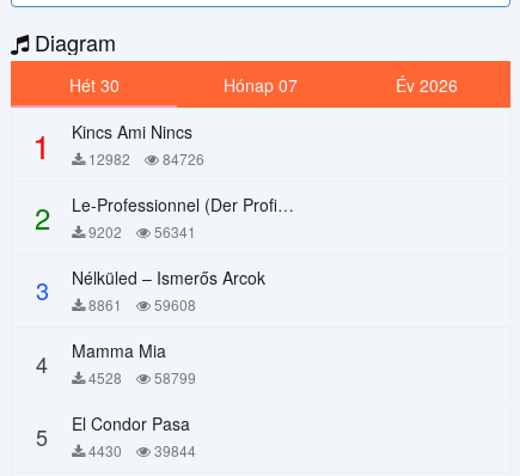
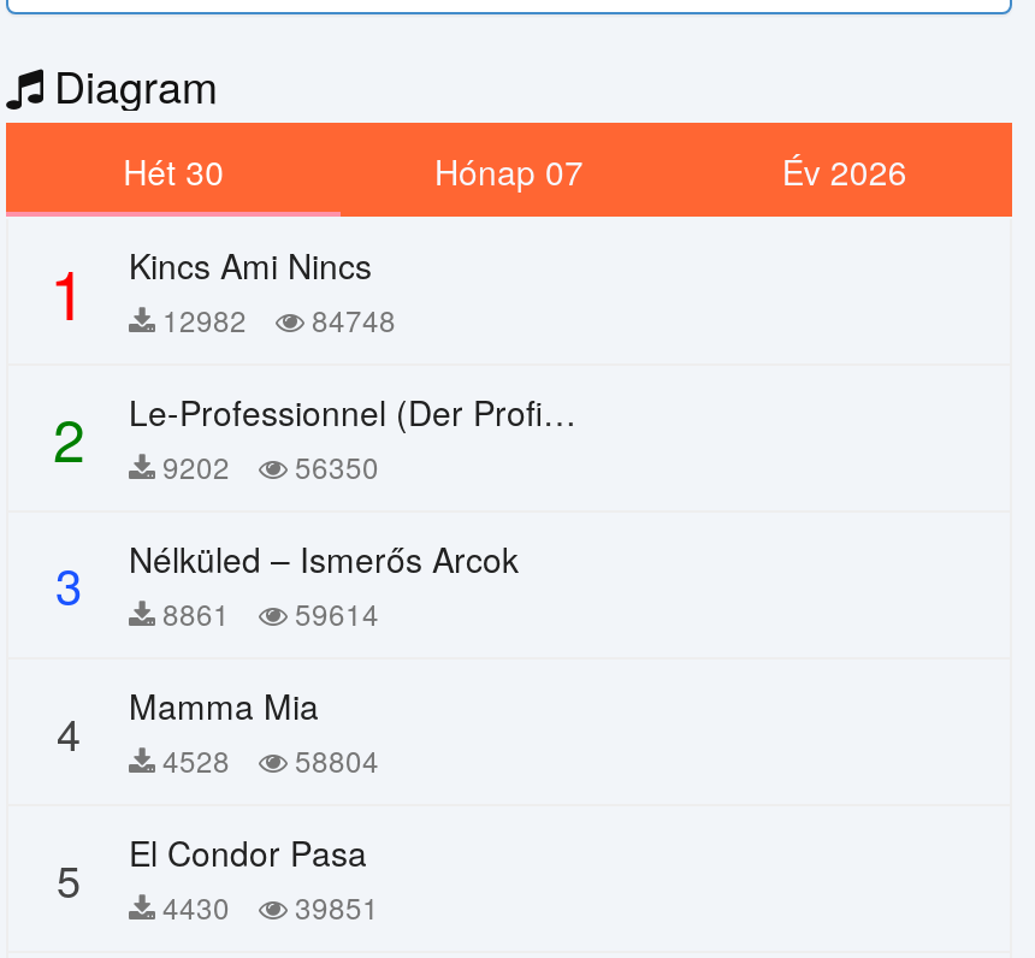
[32,120,204,169] 1 Kincs Ami Nincs 12982 84726 -> [49,241,396,339] 1 Kincs Ami Nincs 12982 84748
[34,196,196,242] 2 9202 56341 -> [53,395,379,486] 2 9202 56350
[35,266,265,315] 3 Nélküled – Ismerős Arcok 8861 59608 -> [55,534,519,633] 3 Nélküled – Ismerős Arcok 8861 59614
[36,338,196,387] 4 Mamma Mia 4528 58799 -> [57,681,379,780] 4 Mamma Mia 4528 58804
[36,411,196,460] 5 El Condor Pasa 4430 39844 -> [57,828,379,927] 5 El Condor Pasa 4430 39851

